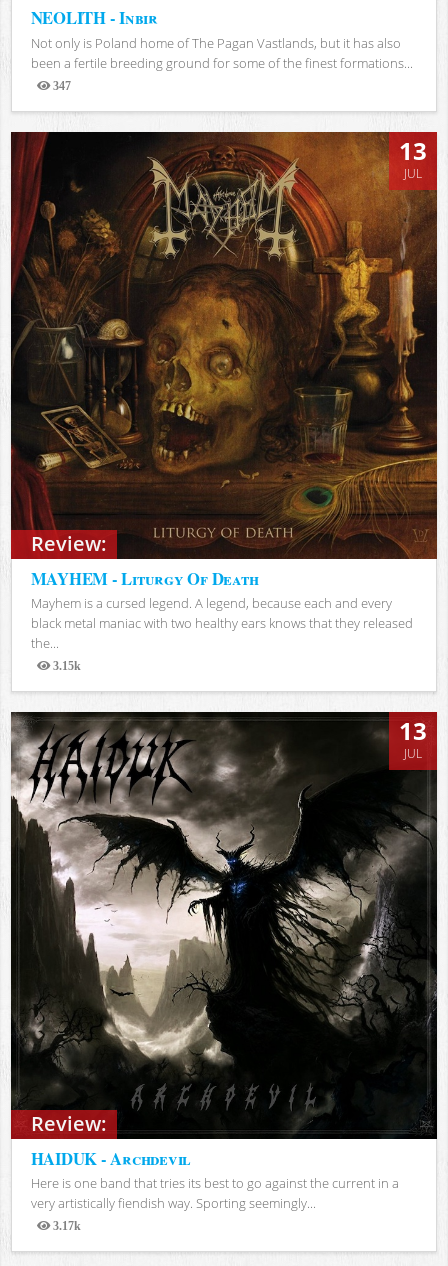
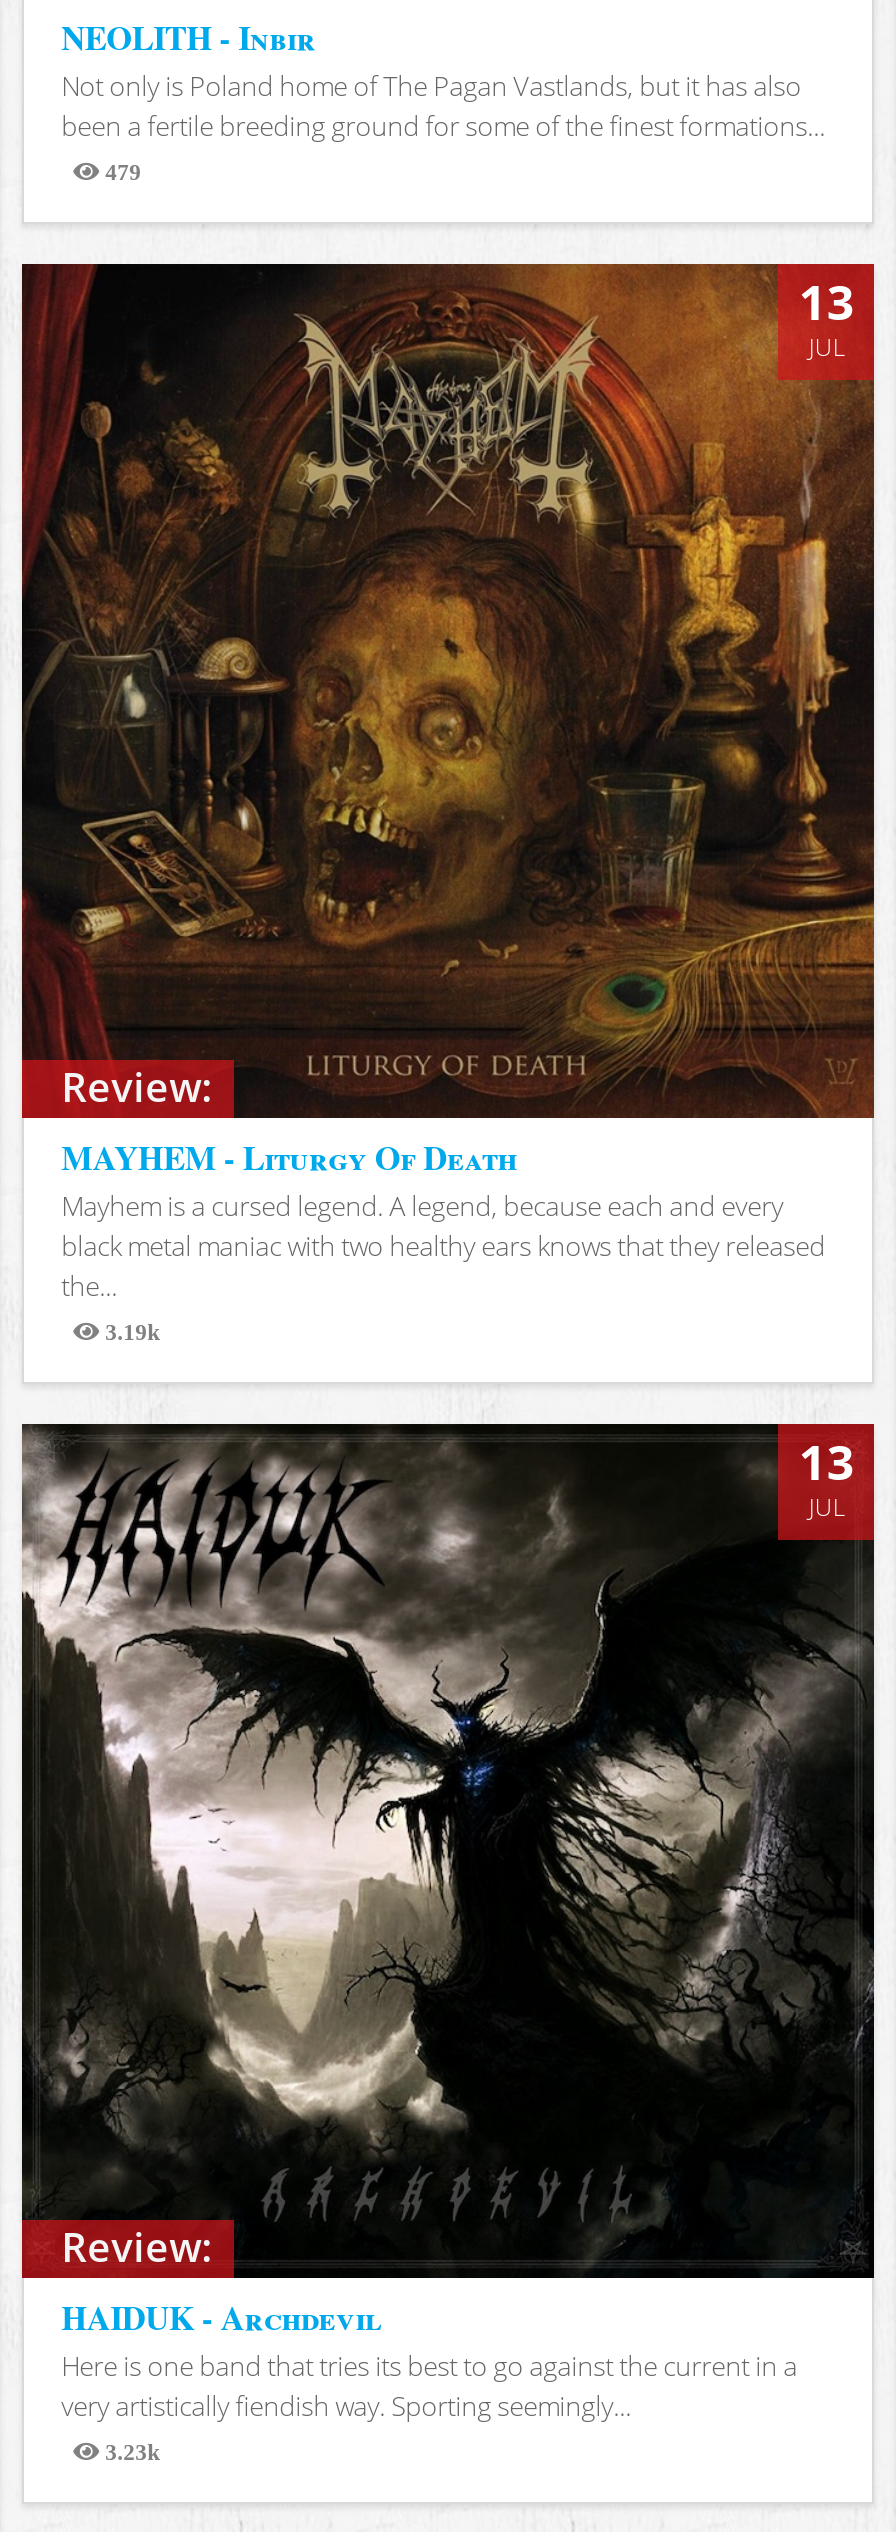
[50,80,71,91] 347 -> [99,160,141,182] 479
[50,660,81,671] 3.15k -> [99,1320,161,1342] 3.19k
[50,1220,81,1231] 3.17k -> [99,2440,161,2462] 3.23k

